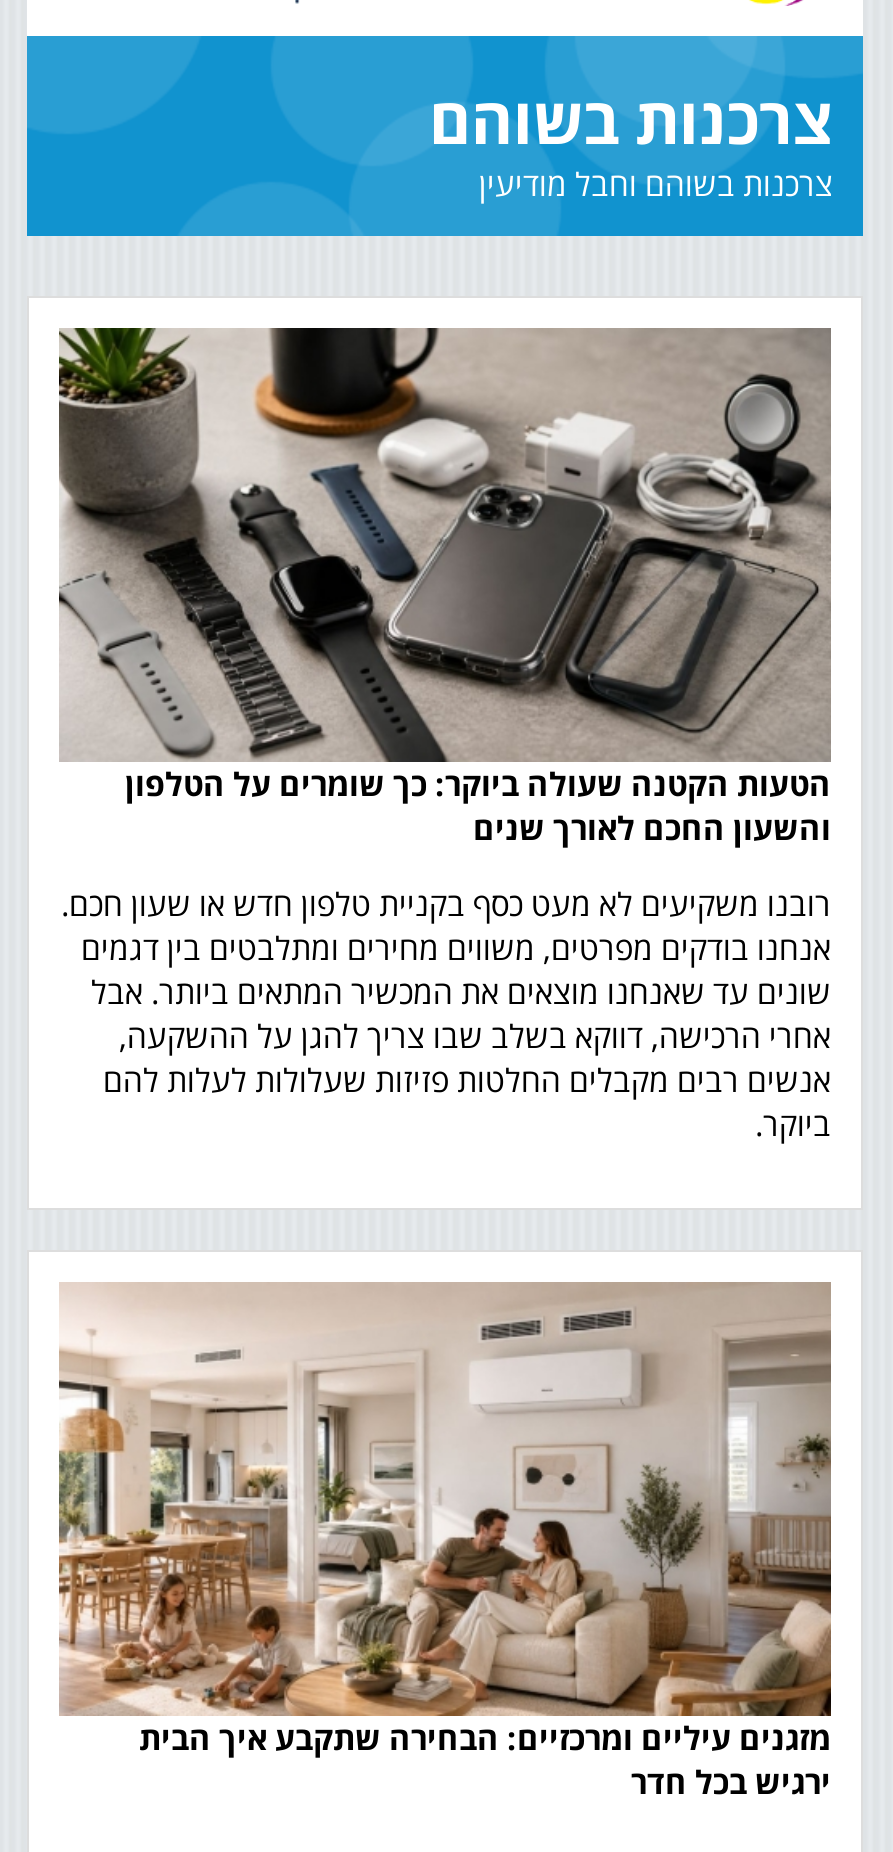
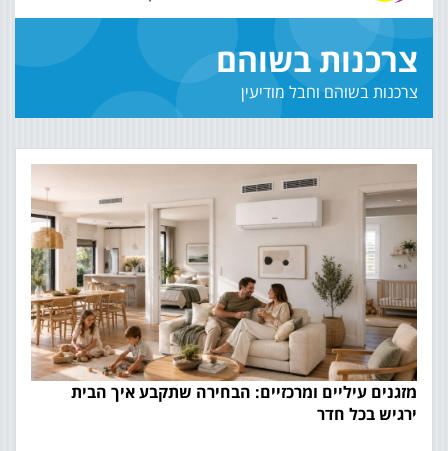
[57,326,831,1146] [image] | הטעות הקטנה שעולה ביוקר: כך שומרים על הטלפון | והשעון החכם לאורך שנים | רובנו משקיעים לא מעט כסף בקניית טלפון חדש או שעון חכם. | אנחנו בודקים מפרטים, משווים מחירים ומתלבטים בין דגמים | שונים עד שאנחנו מוצאים את המכשיר המתאים ביותר. אבל | אחרי הרכישה, דווקא בשלב שבו צריך להגן על ההשקעה, | אנשים רבים מקבלים החלטות פזיזות שעלולות לעלות להם | ביוקר. -> none

